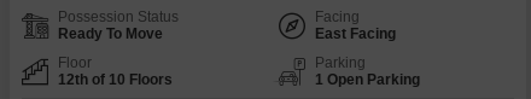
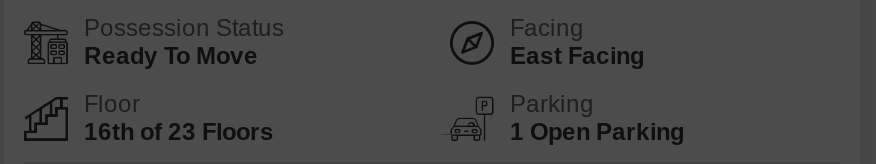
[58,71,173,88] 12th of 10 Floors -> [84,118,274,146] 16th of 23 Floors

